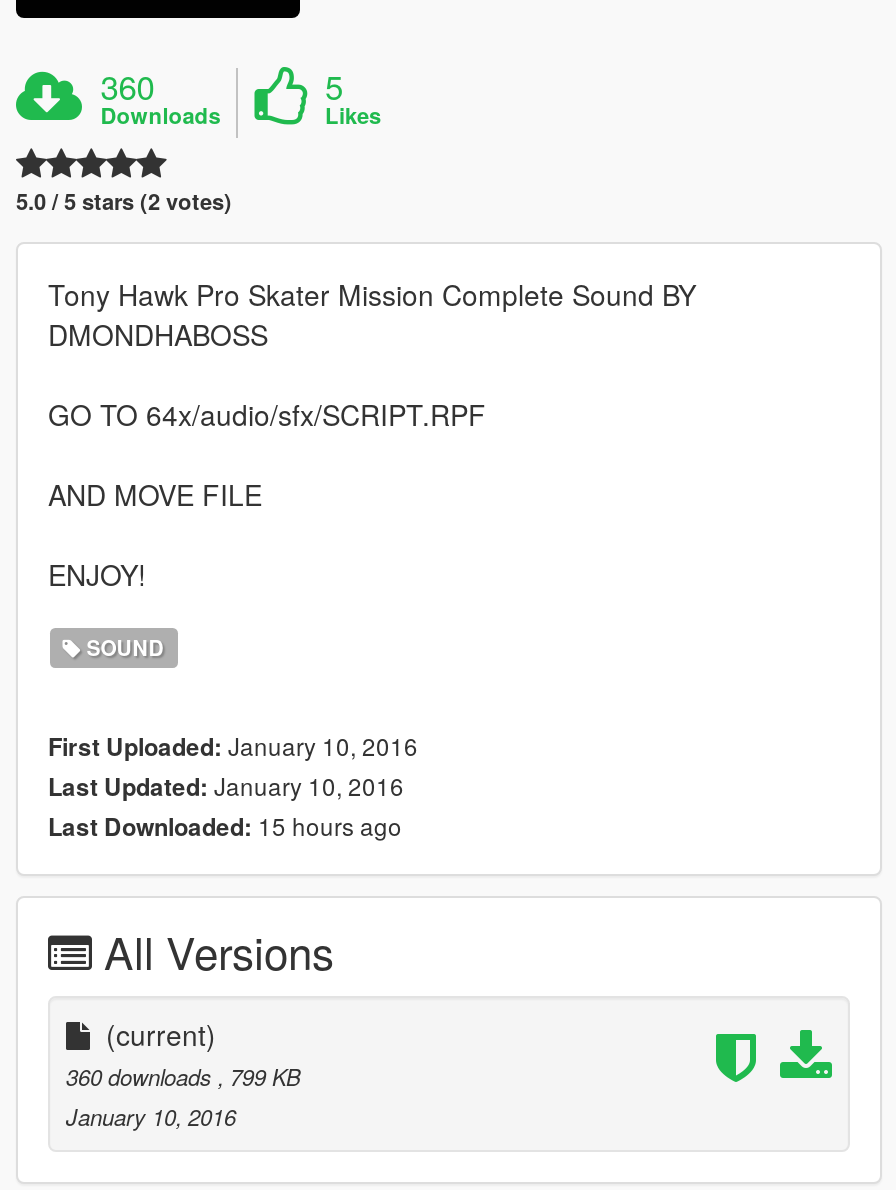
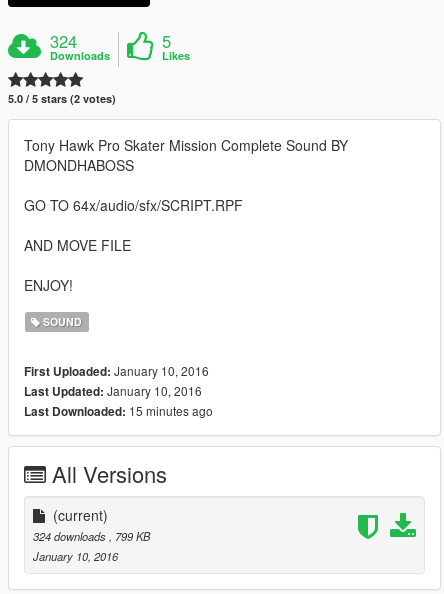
[100,62,154,110] 360 -> [50,29,77,53] 324
[48,808,402,844] Last Downloaded: 15 hours ago -> [24,402,213,420] Last Downloaded: 15 minutes ago
[66,1060,300,1092] 360 downloads, 799 KB -> [33,528,150,544] 324 downloads, 799 KB

